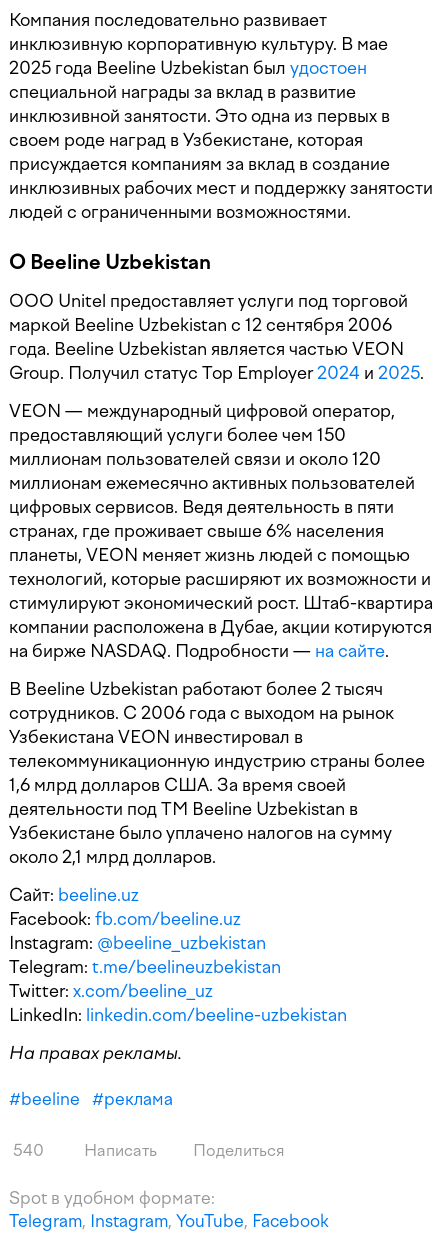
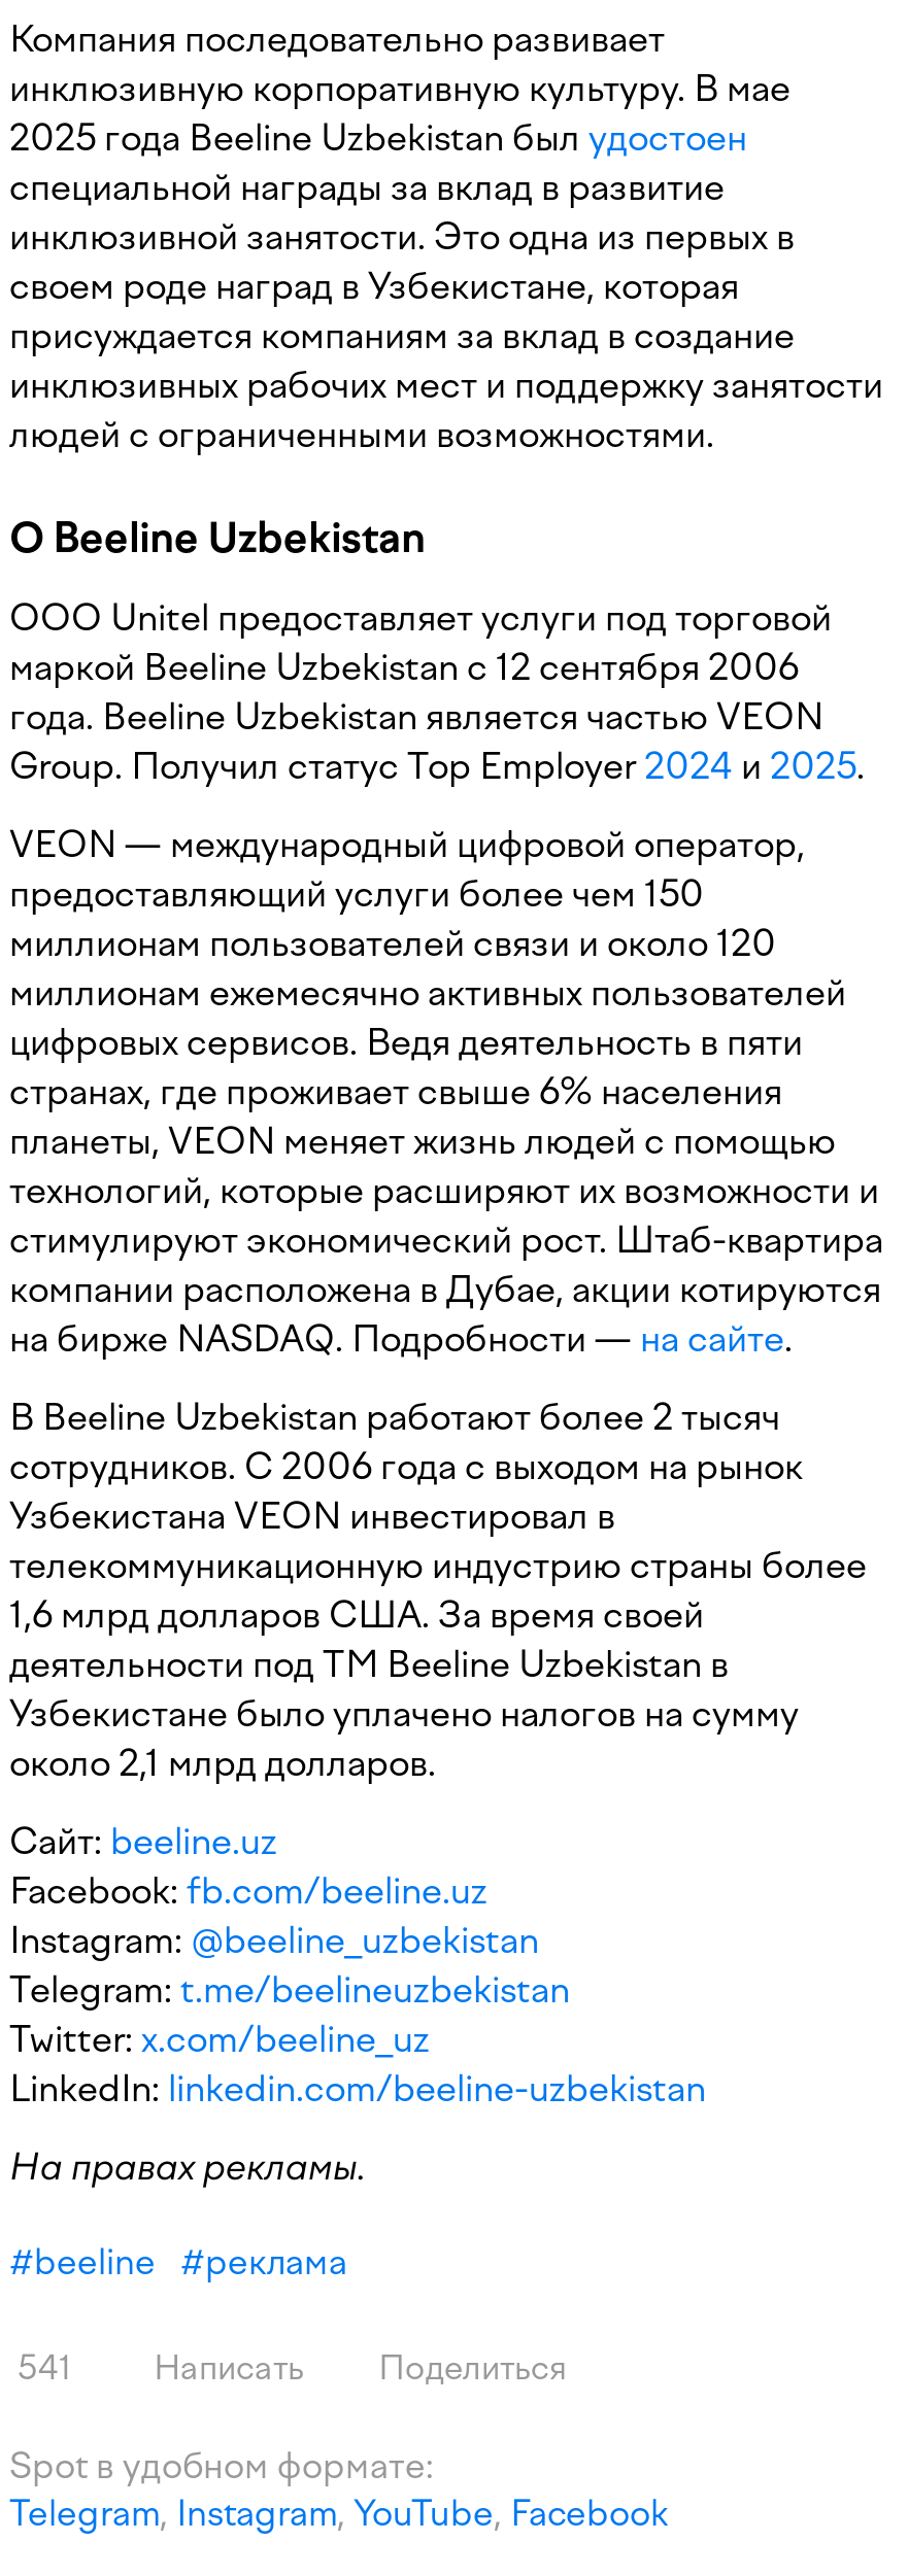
[9,1141,285,1160] 540 Написать Поделиться -> [9,2349,568,2388] 541 Написать Поделиться

